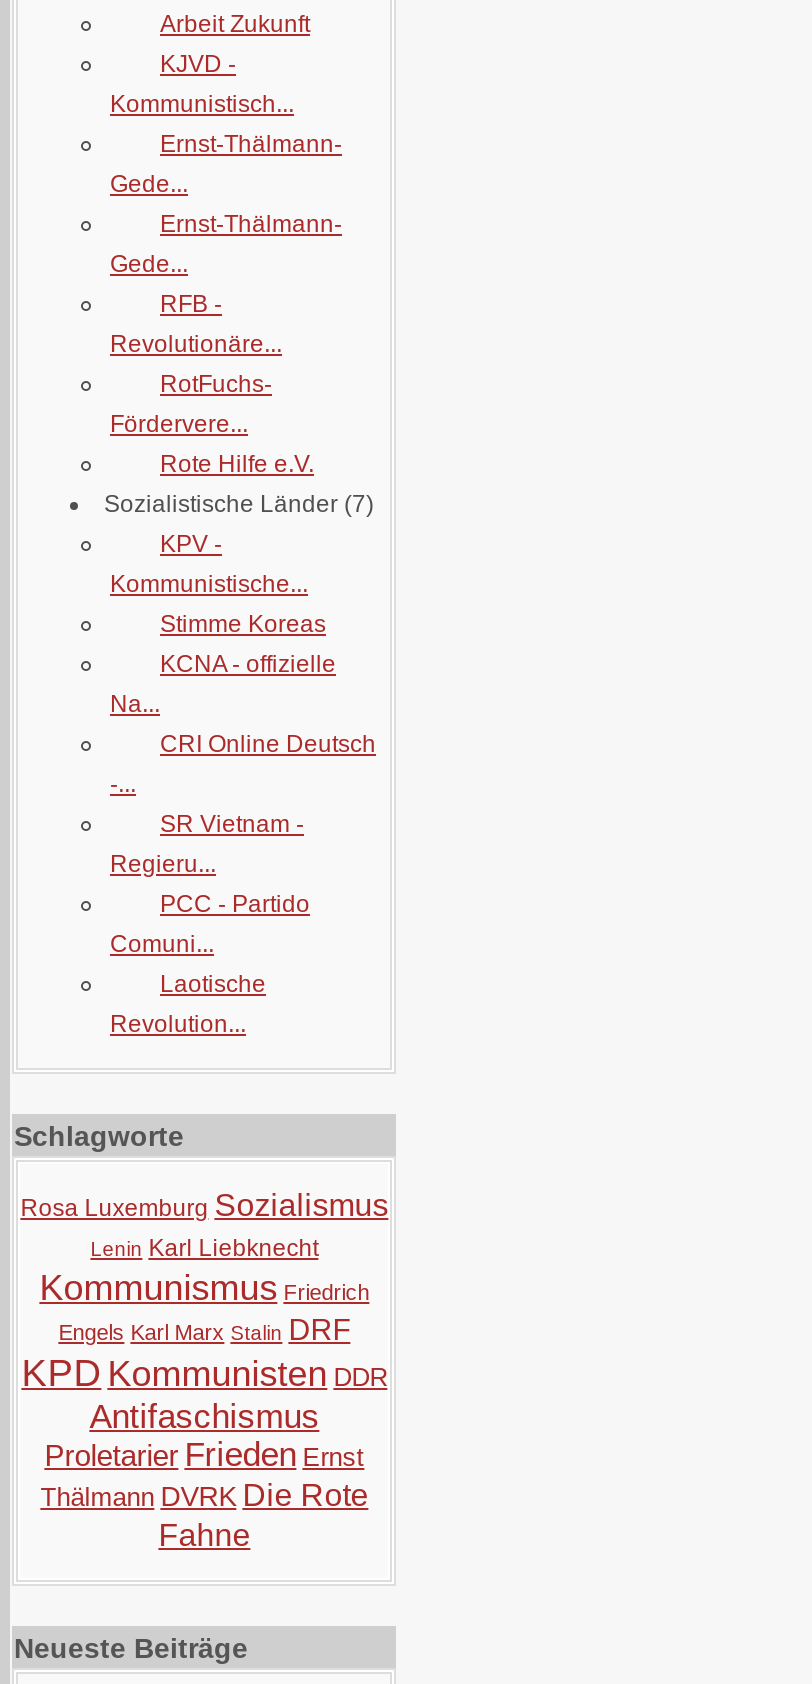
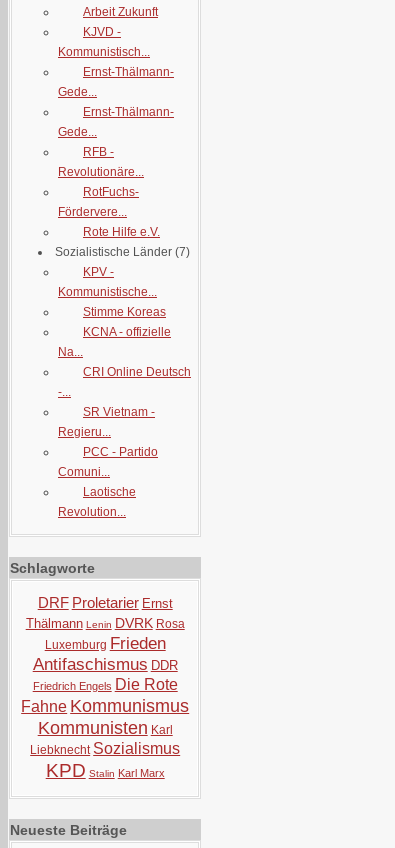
[20,1188,388,1552] Rosa Luxemburg Sozialismus | Lenin Karl Liebknecht | Kommunismus Friedrich | Engels Karl Marx Stalin DRF | KPD Kommunisten DDR | Antifaschismus | Proletarier Frieden Ernst | Thälmann DVRK Die Rote | Fahne -> [21,594,189,781] DRF Proletarier Ernst | Thälmann Lenin DVRK Rosa | Luxemburg Frieden | Antifaschismus DDR | Friedrich Engels Die Rote | Fahne Kommunismus | Kommunisten Karl | Liebknecht Sozialismus | KPD Stalin Karl Marx

